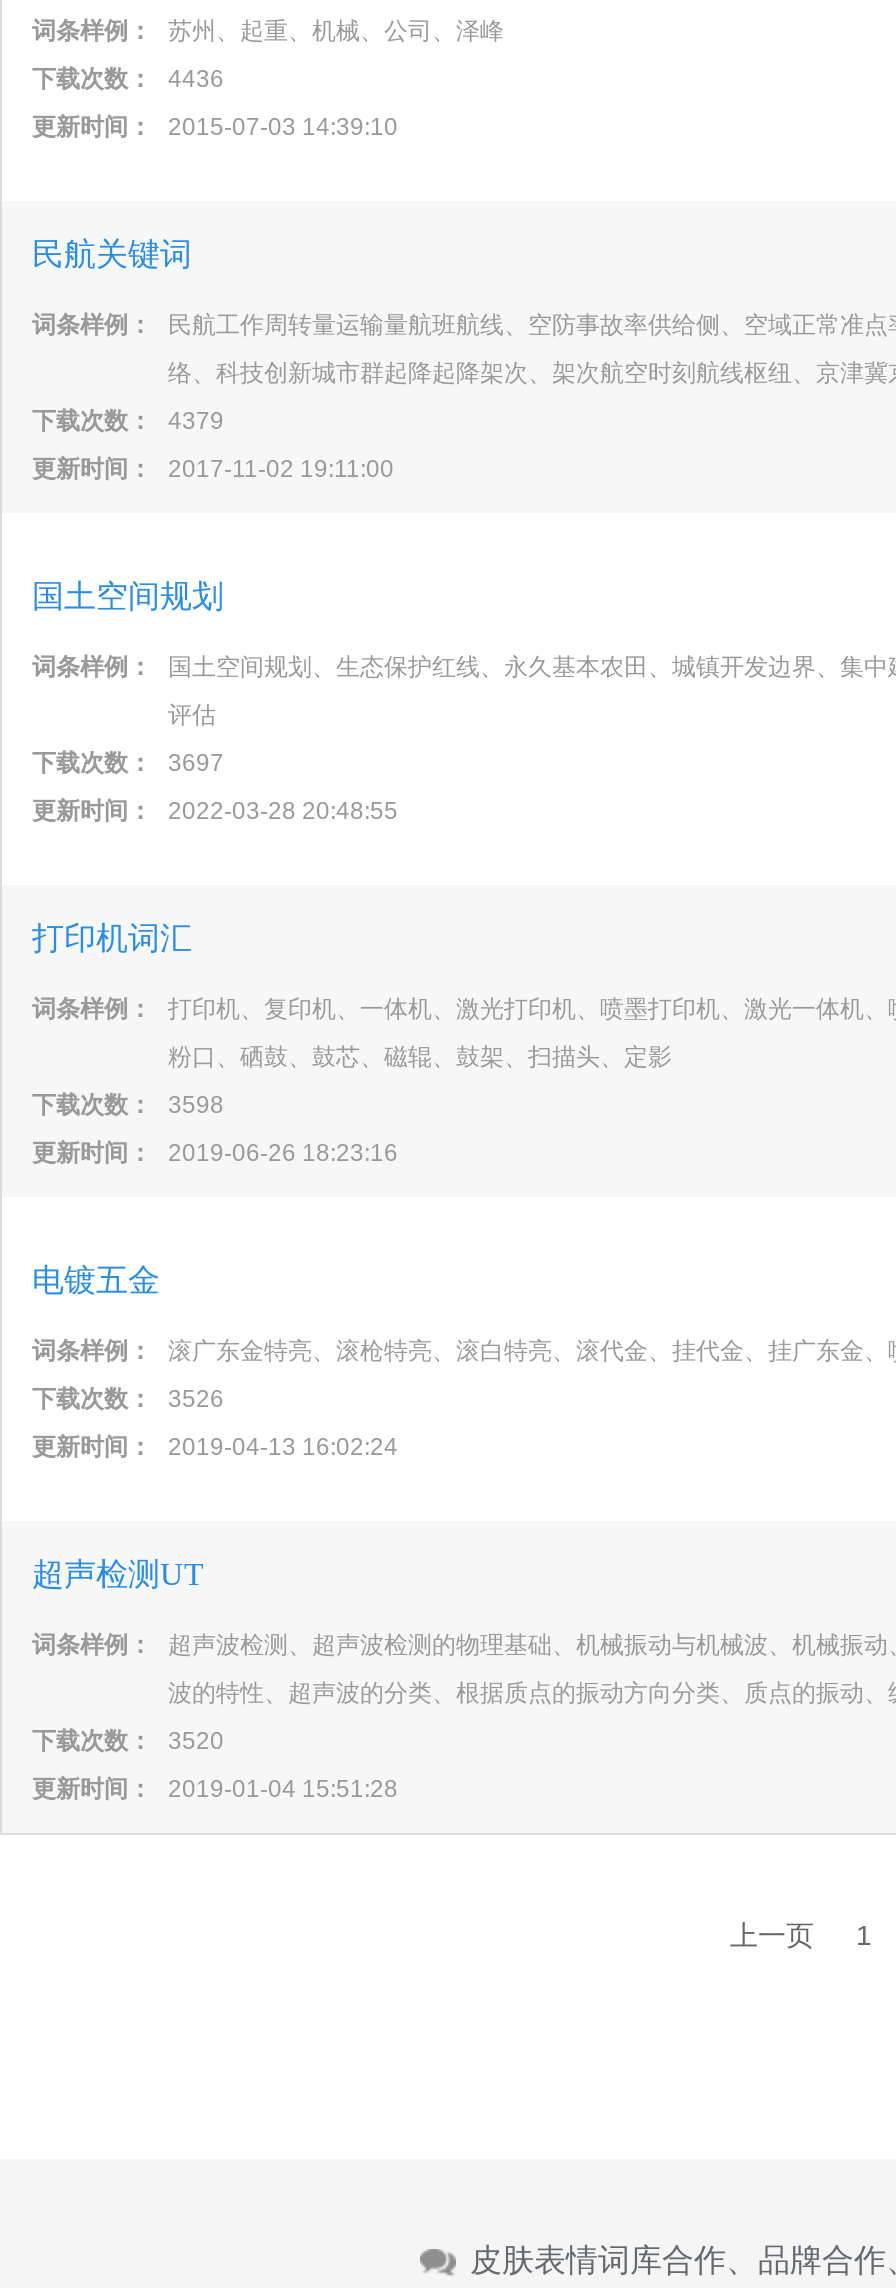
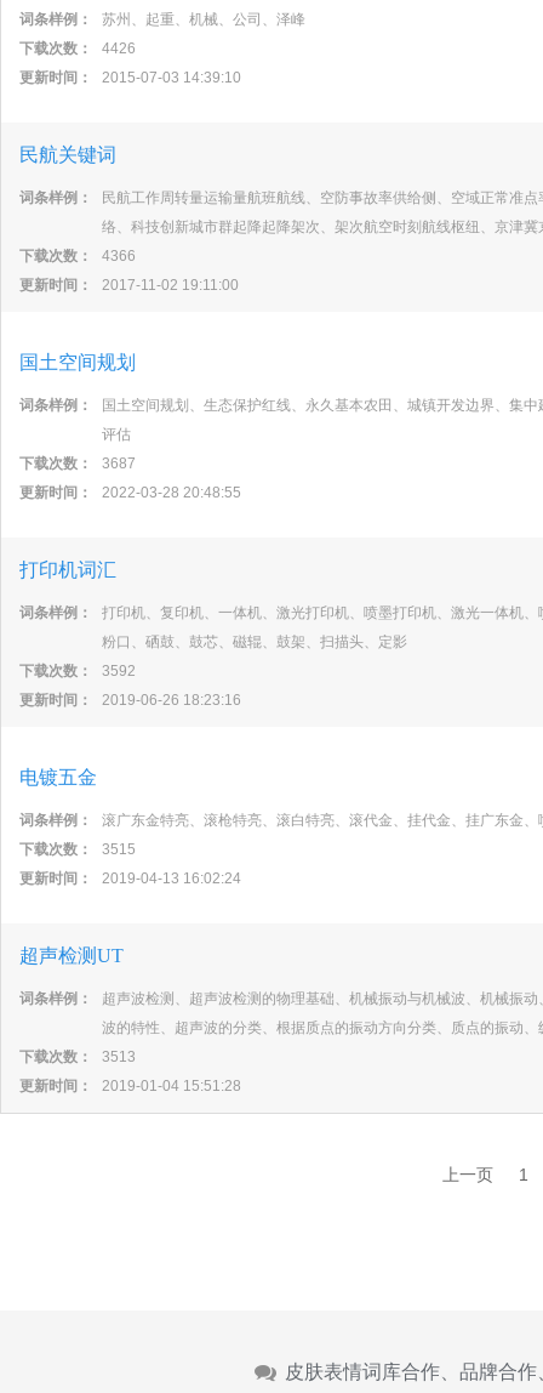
[32,65,224,93] 下载次数： 4436 -> [19,40,136,57] 下载次数： 4426
[32,407,224,435] 下载次数： 4379 -> [19,248,136,265] 下载次数： 4366
[32,749,224,777] 下载次数： 3697 -> [19,455,136,472] 下载次数： 3687
[32,1091,224,1119] 下载次数： 3598 -> [19,663,136,680] 下载次数： 3592
[32,1385,224,1413] 下载次数： 3526 -> [19,841,136,858] 下载次数： 3515
[32,1727,224,1755] 下载次数： 3520 -> [19,1048,136,1065] 下载次数： 3513

